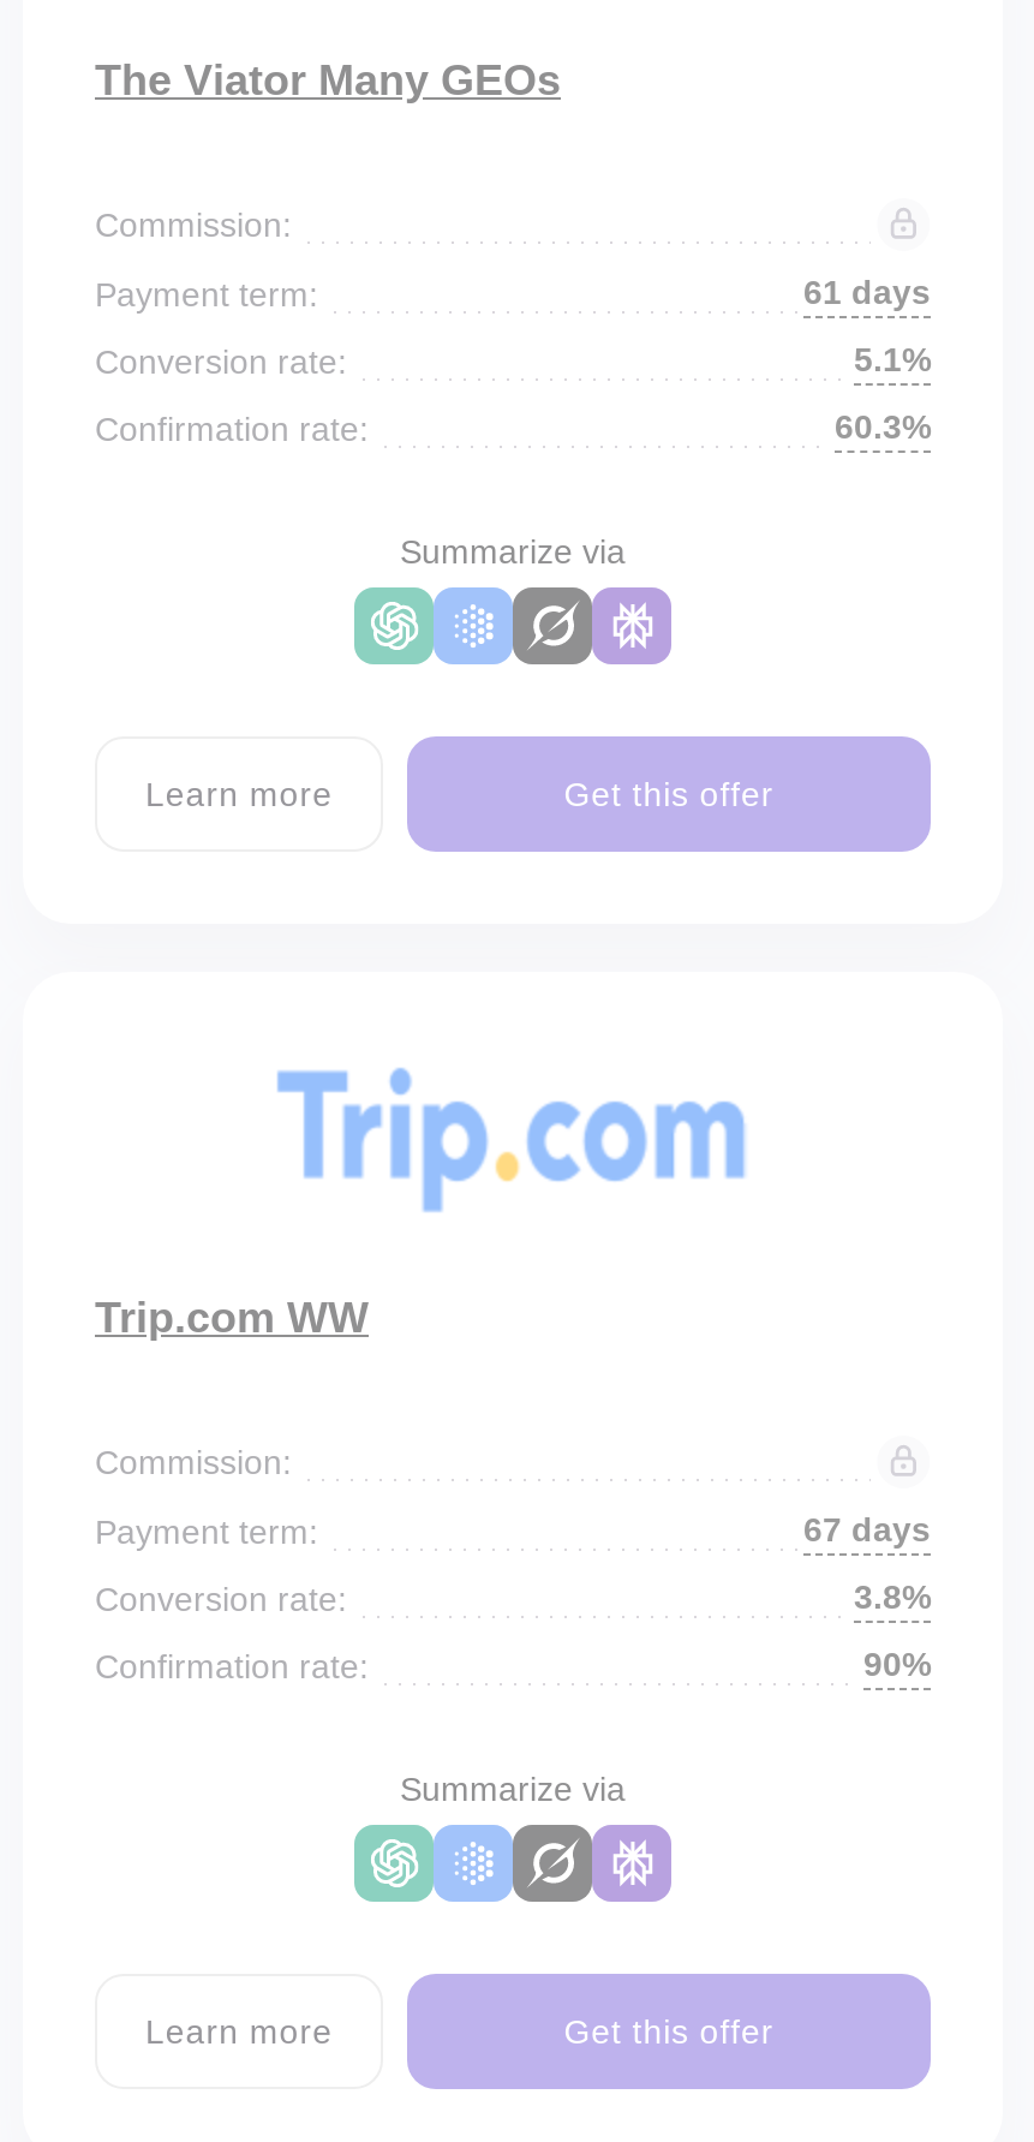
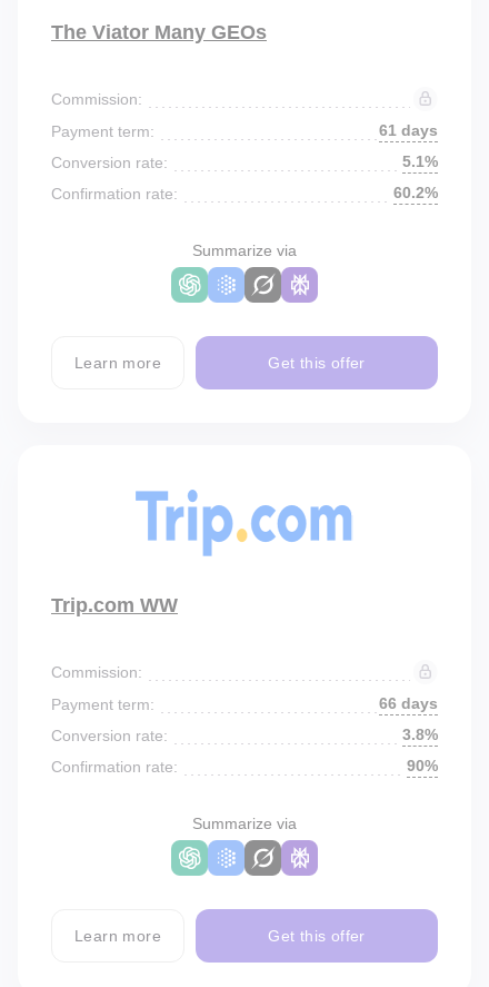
[835,407,931,446] 60.3% -> [393,184,438,201] 60.2%
[803,1510,931,1549] 67 days -> [379,694,438,712] 66 days

